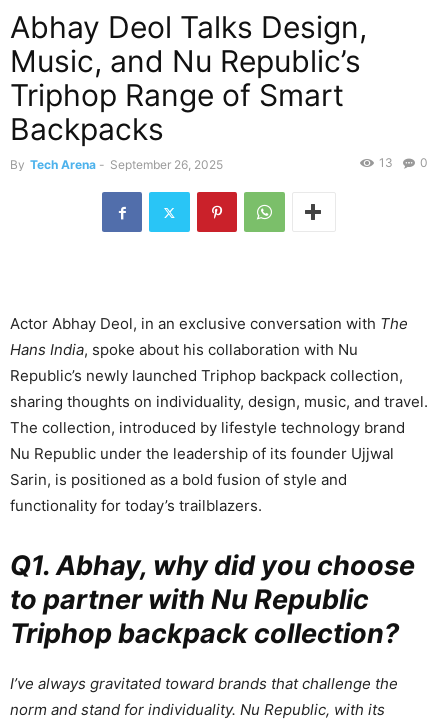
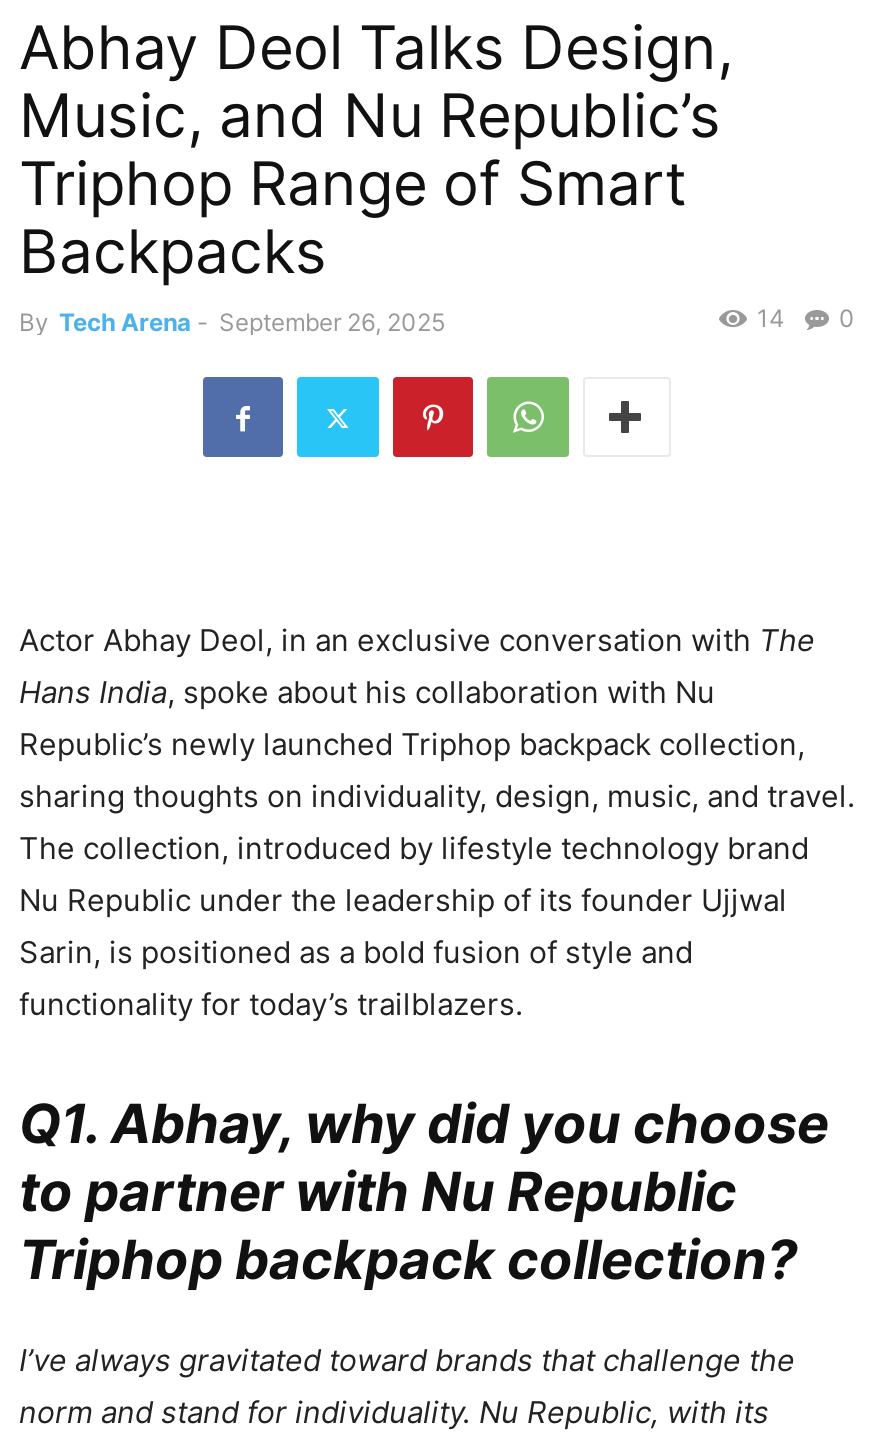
[379,155,428,170] 13 0 -> [757,303,855,333] 14 0

